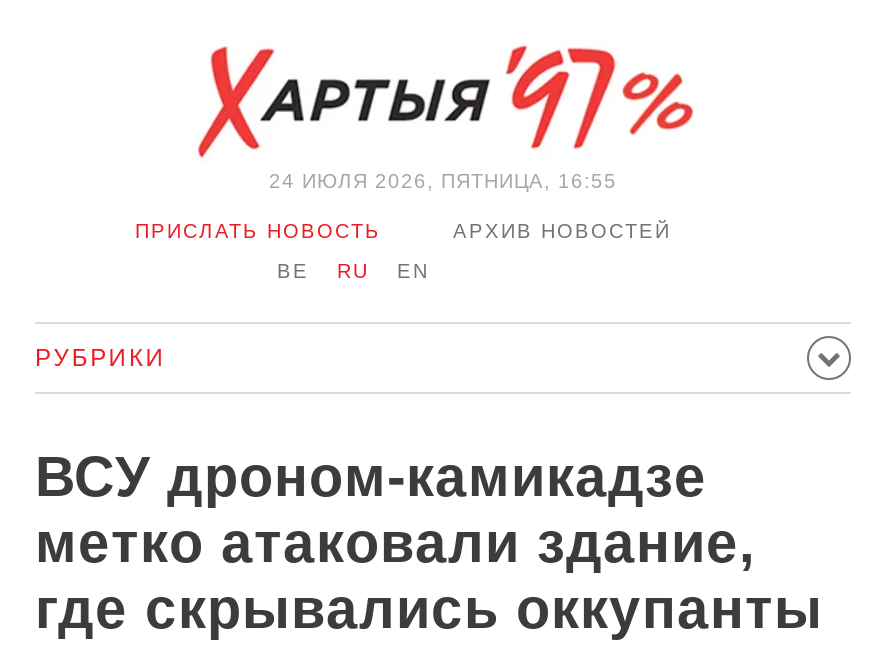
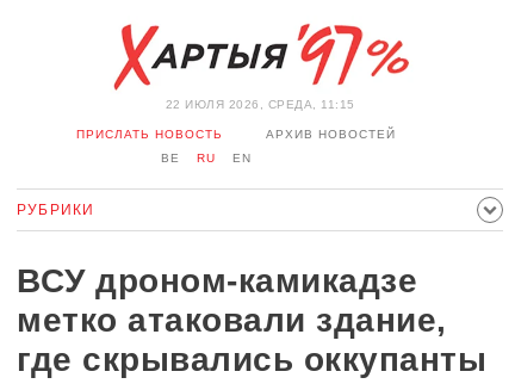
[269,170,617,192] 24 ИЮЛЯ 2026, ПЯТНИЦА, 16:55 -> [165,98,355,111] 22 ИЮЛЯ 2026, СРЕДА, 11:15

